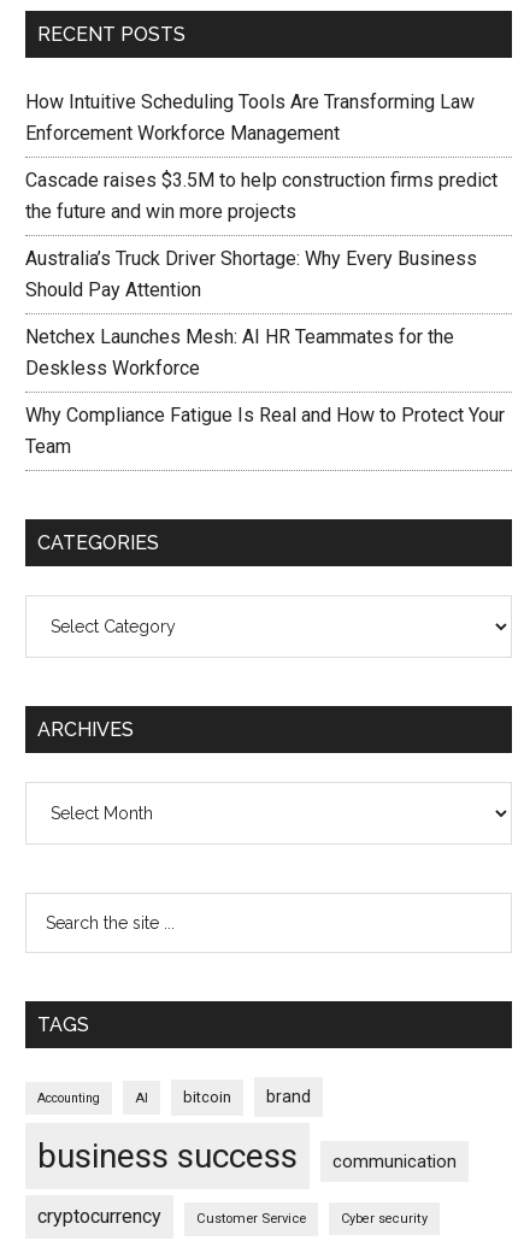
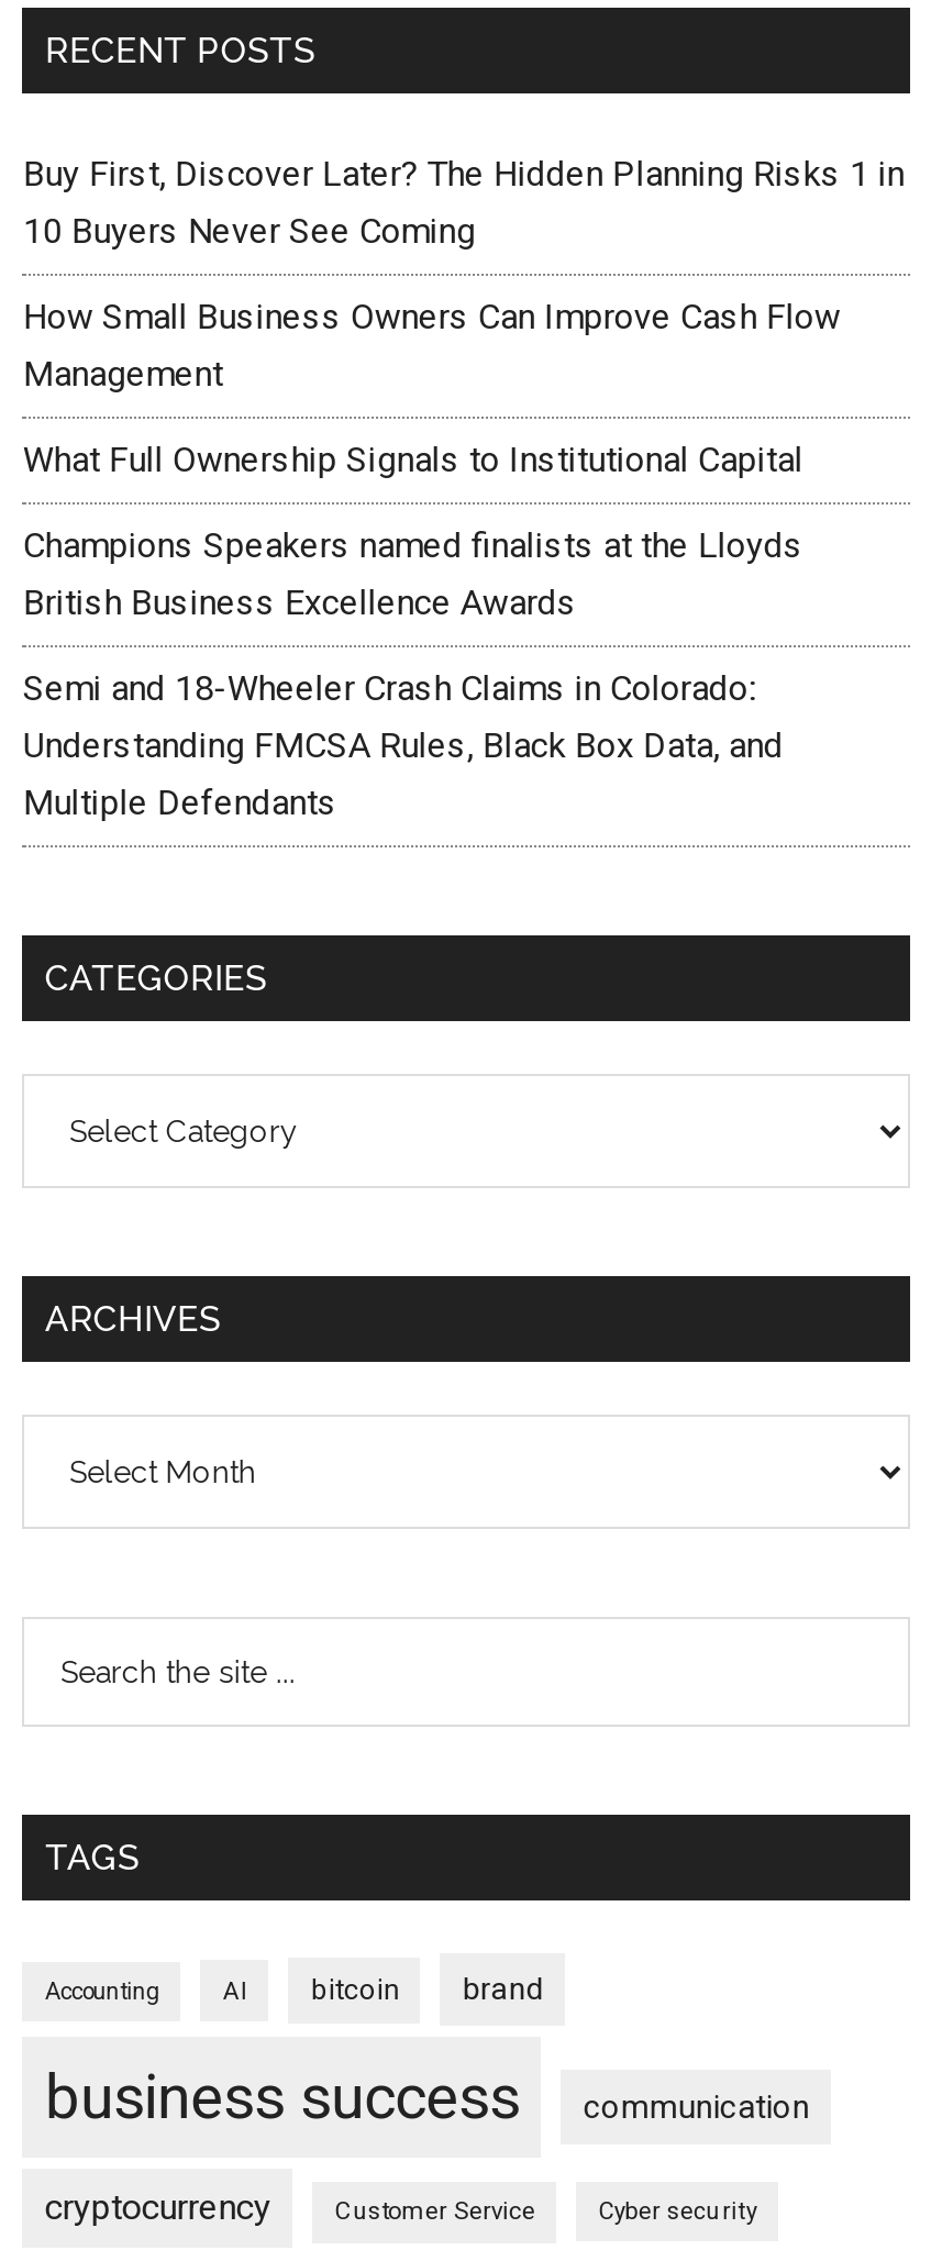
[26,90,475,145] How Intuitive Scheduling Tools Are Transforming Law | Enforcement Workforce Management -> [23,153,904,252] Buy First, Discover Later? The Hidden Planning Risks 1 in | 10 Buyers Never See Coming
[26,169,498,223] Cascade raises $3.5M to help construction firms predict | the future and win more projects -> [23,296,841,395] How Small Business Owners Can Improve Cash Flow | Management
[26,247,478,301] Australia’s Truck Driver Shortage: Why Every Business | Should Pay Attention -> [23,439,803,480] What Full Ownership Signals to Institutional Capital
[26,325,455,380] Netchex Launches Mesh: AI HR Teammates for the | Deskless Workforce -> [23,524,803,623] Champions Speakers named finalists at the Lloyds | British Business Excellence Awards
[26,404,505,458] Why Compliance Fatigue Is Real and How to Protect Your | Team -> [23,667,783,823] Semi and 18-Wheeler Crash Claims in Colorado: | Understanding FMCSA Rules, Black Box Data, and | Multiple Defendants

